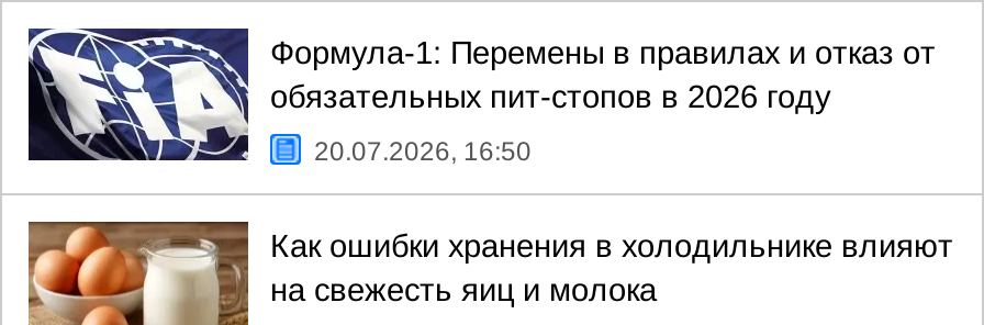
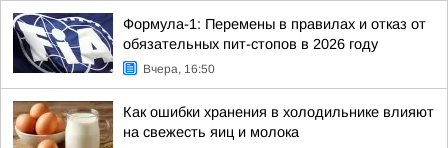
[314,136,532,167] 20.07.2026, 16:50 -> [143,62,215,76] Вчера, 16:50

